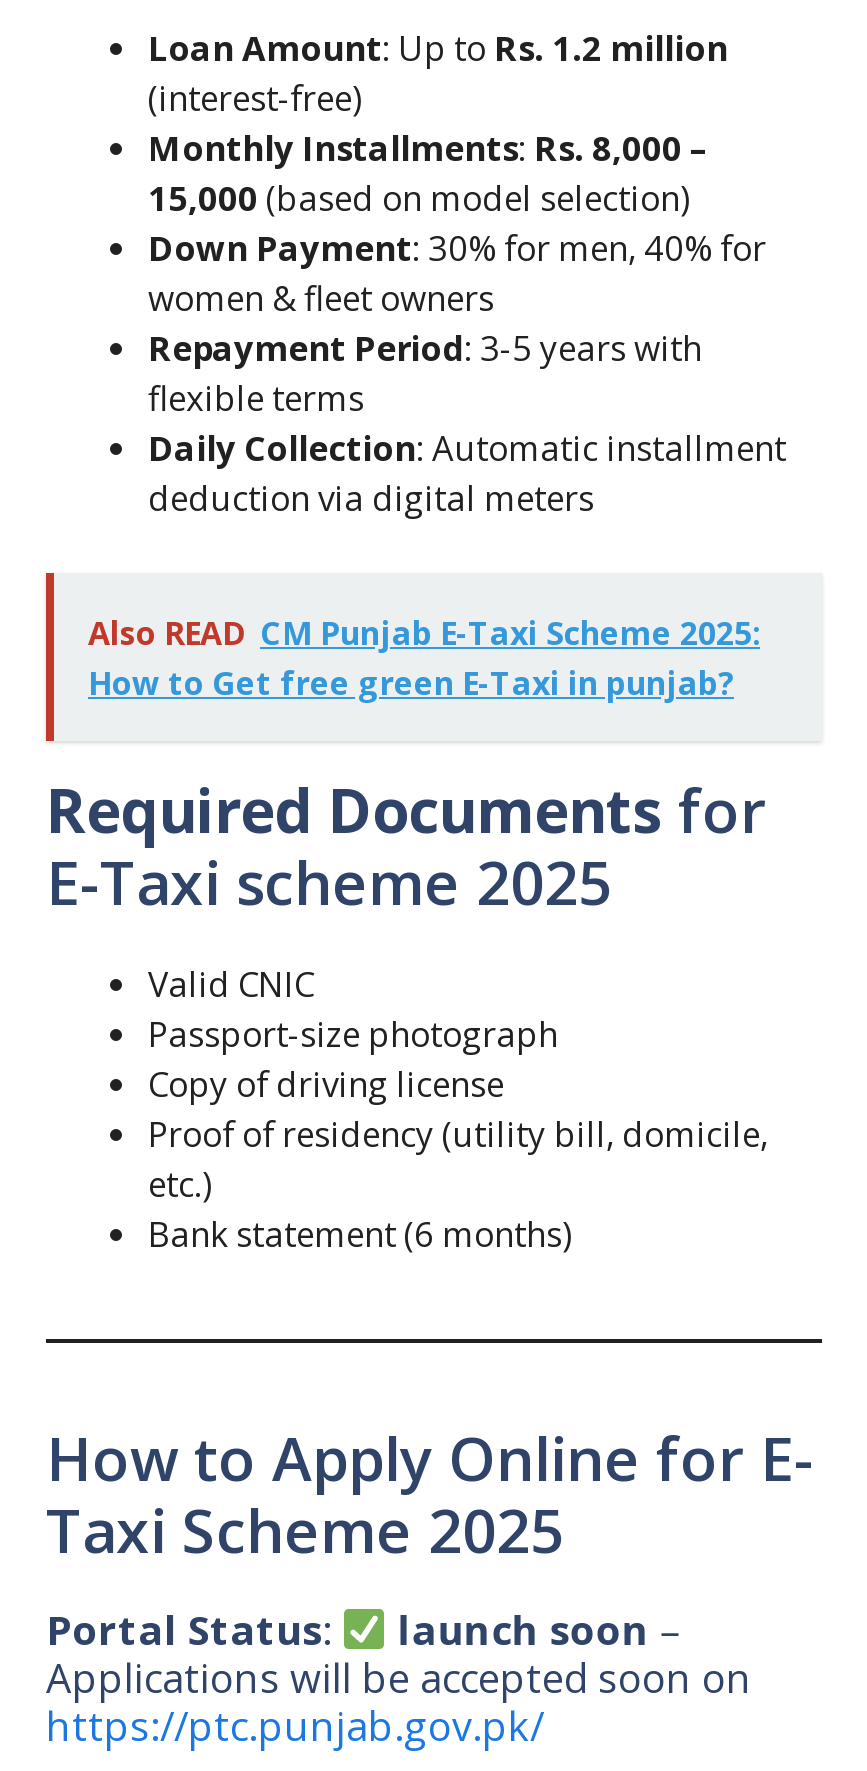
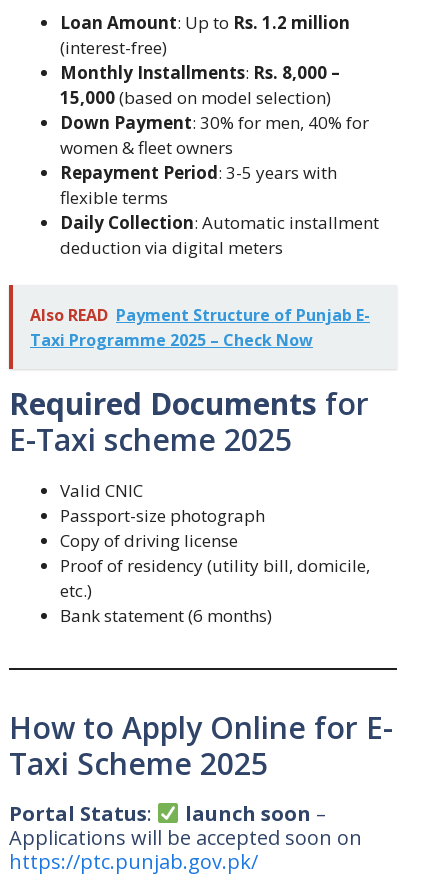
[88,611,760,705] Also READ CM Punjab E-Taxi Scheme 2025: | How to Get free green E-Taxi in punjab? -> [30,304,370,351] Also READ Payment Structure of Punjab E- | Taxi Programme 2025 – Check Now

